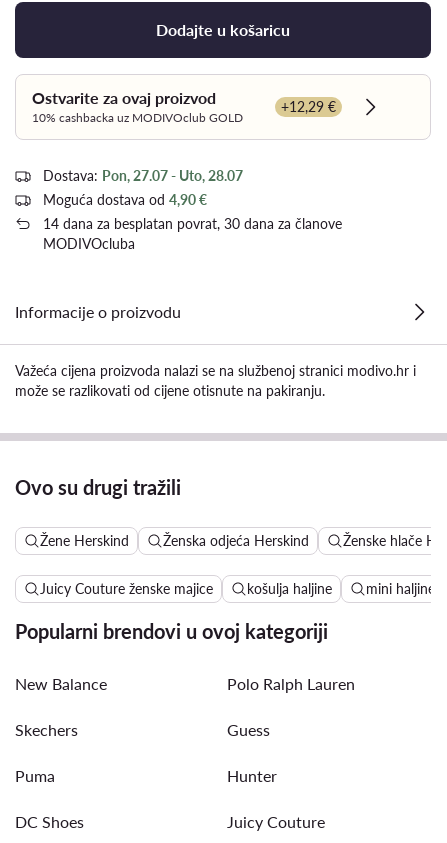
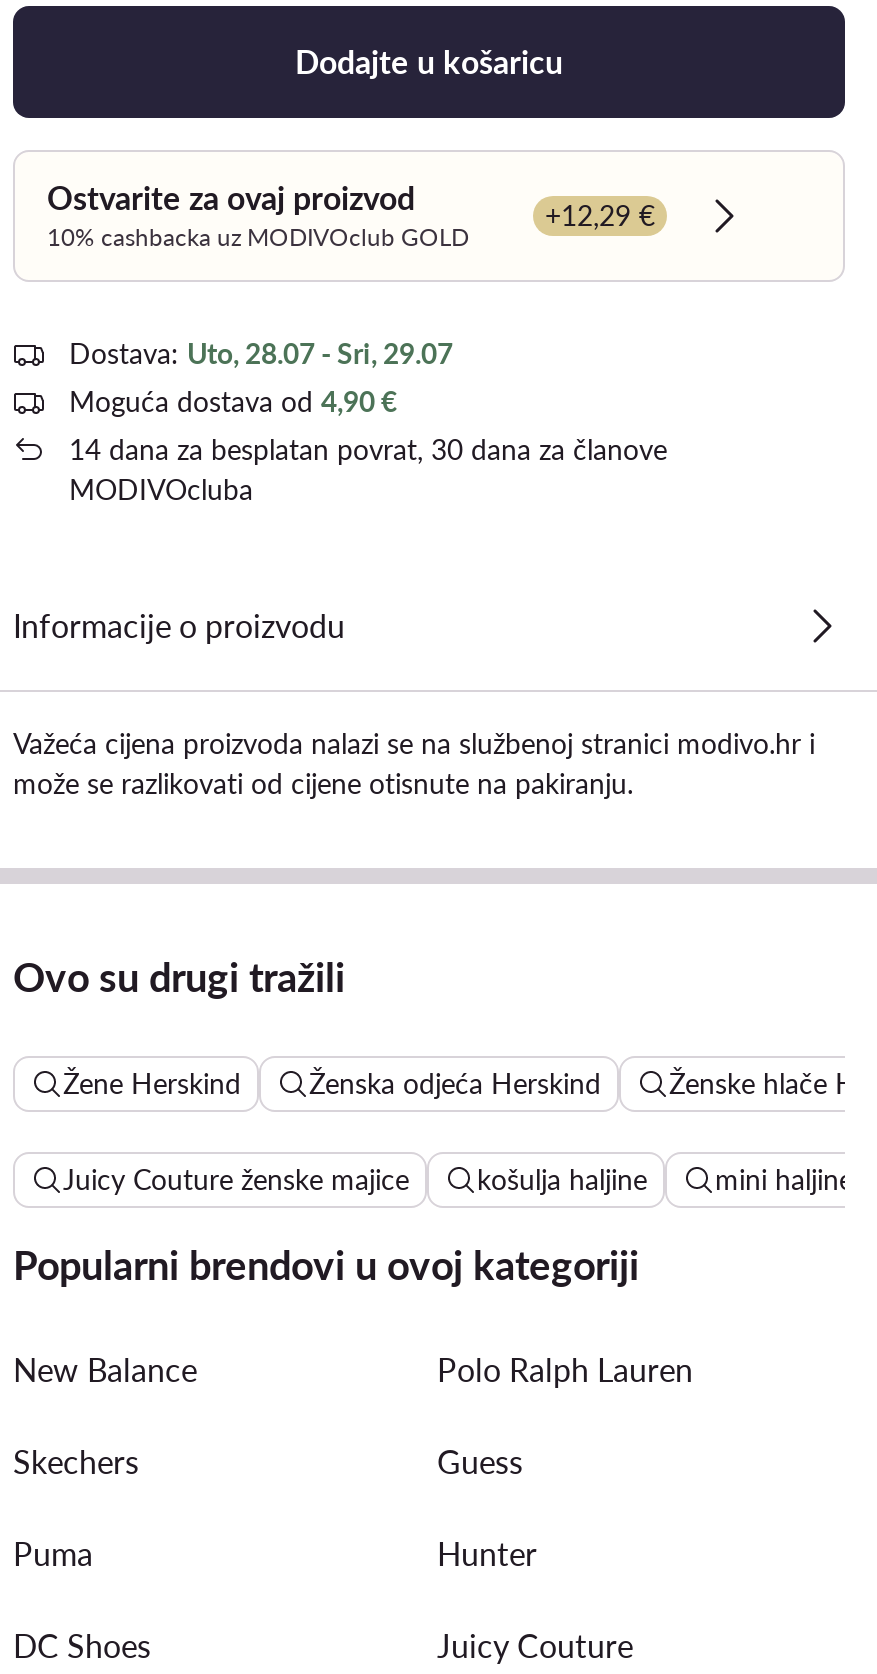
[43,167,243,184] Dostava: Pon, 27.07 - Uto, 28.07 -> [69,336,453,370] Dostava: Uto, 28.07 - Sri, 29.07

